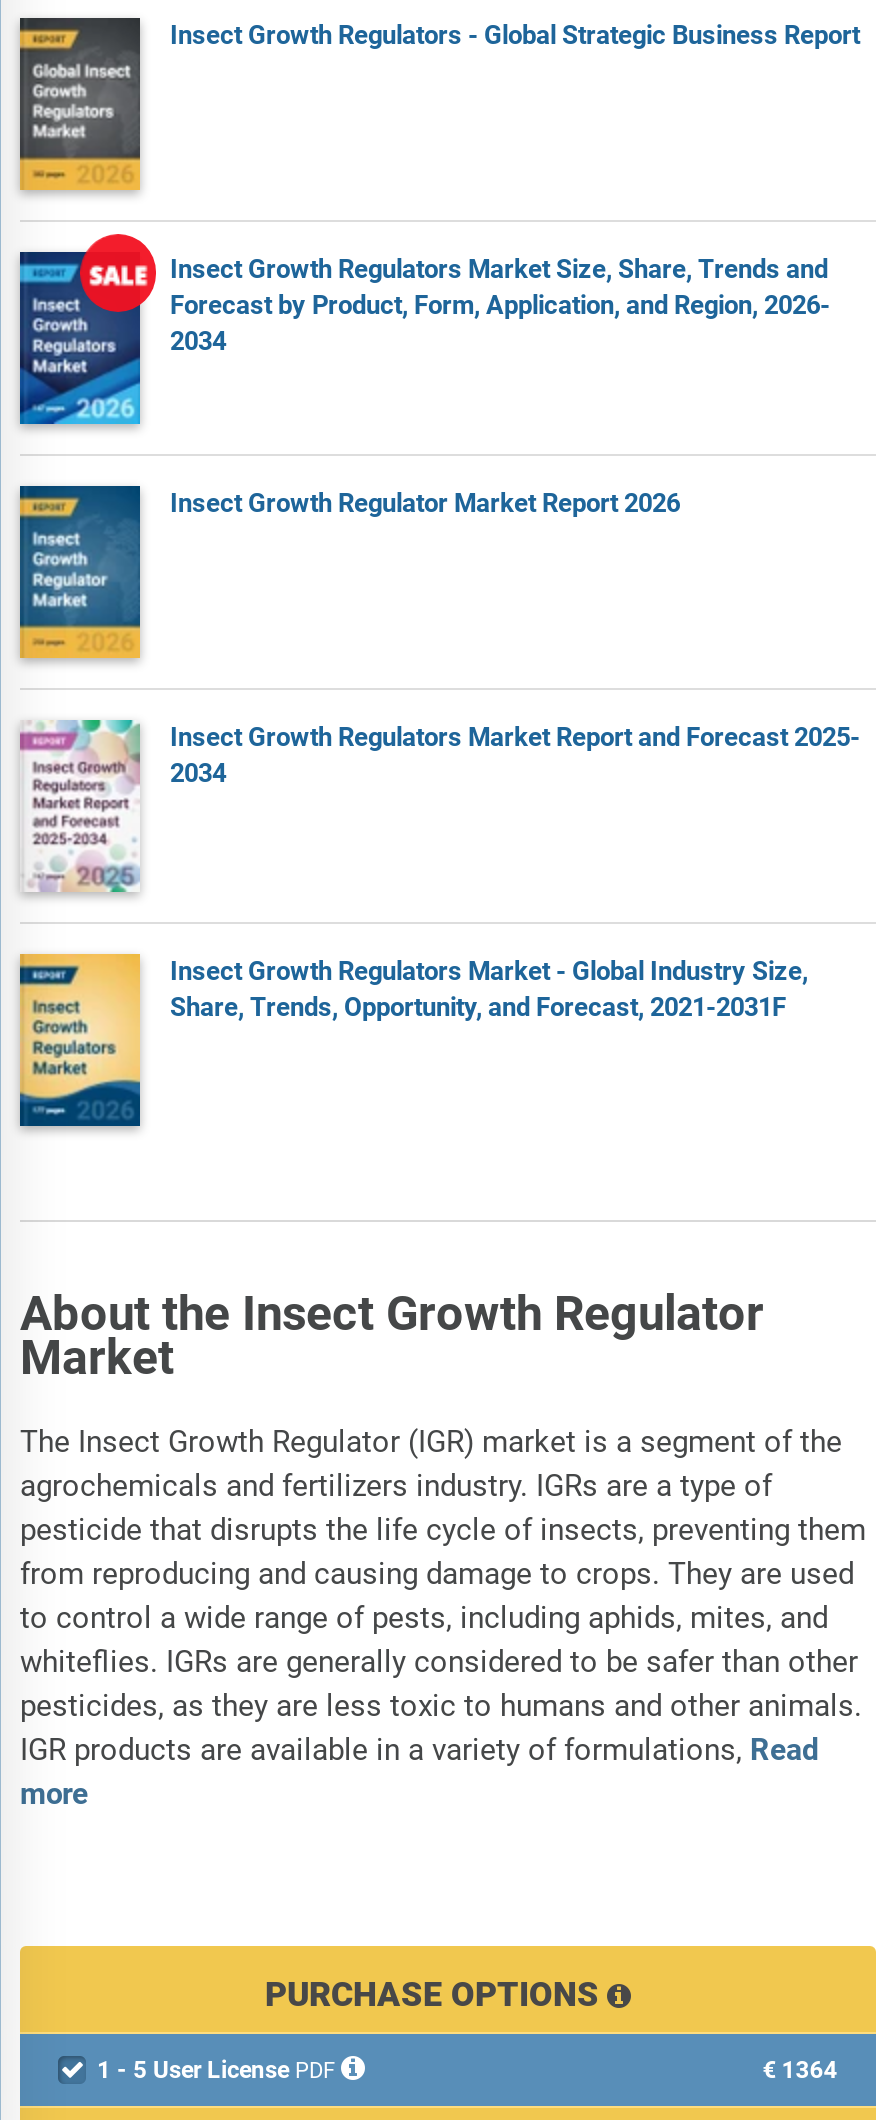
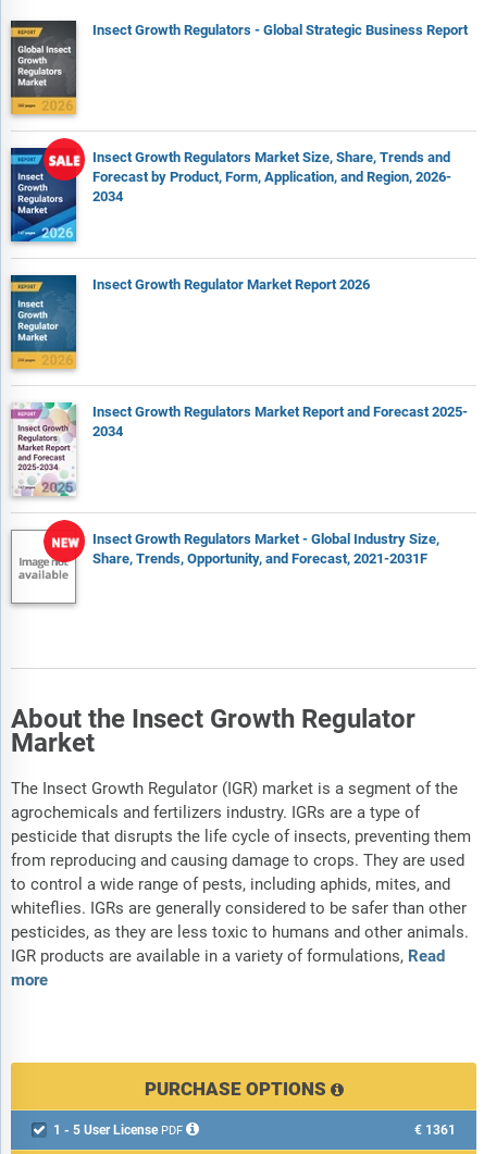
[16,936,156,1132] [image] -> [10,519,86,619] [image]
[782,2055,838,2083] €1364 -> [425,1122,456,1137] €1361

